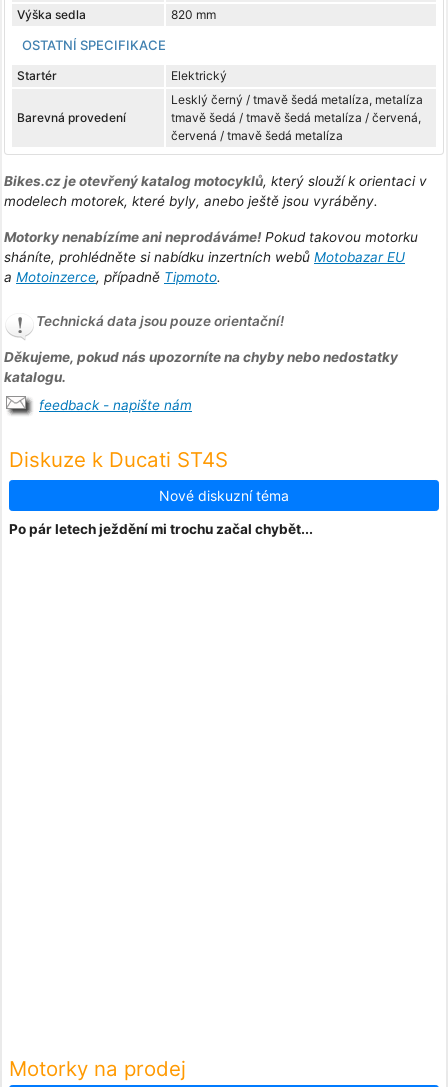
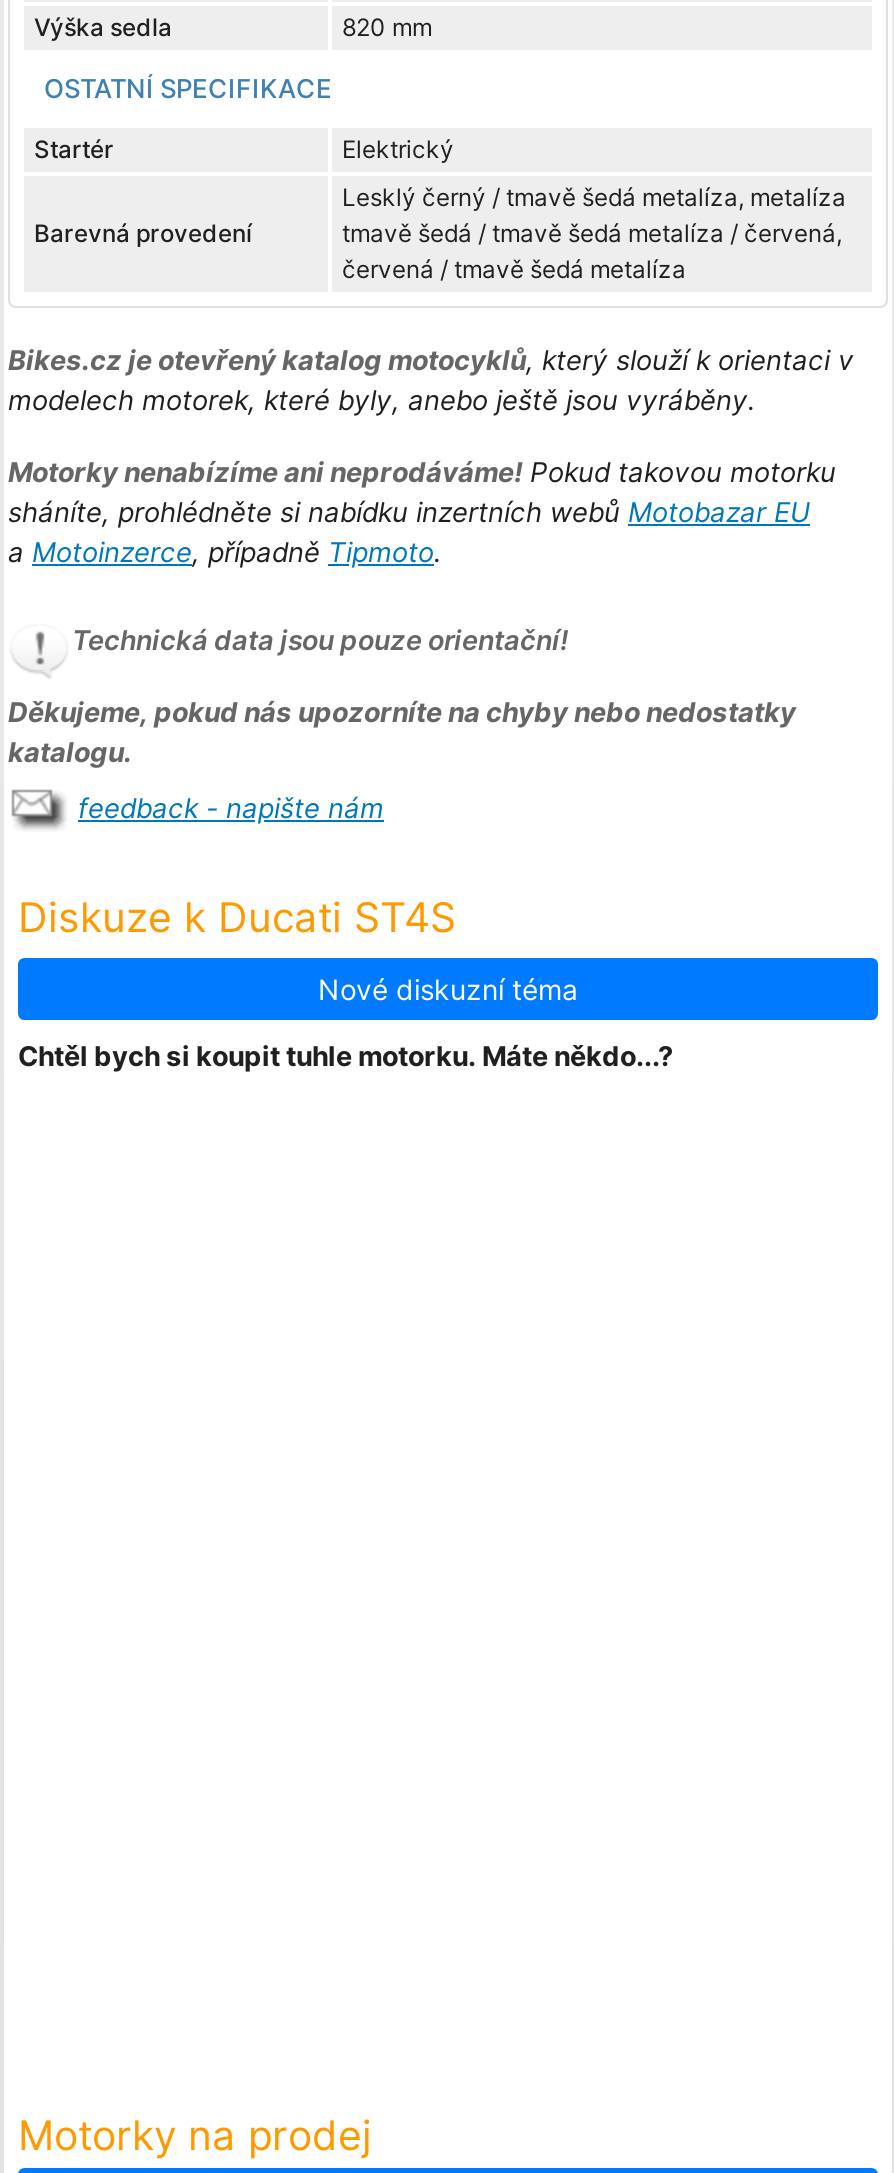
[9,521,313,537] Po pár letech ježdění mi trochu začal chybět... -> [18,1041,674,1073] Chtěl bych si koupit tuhle motorku. Máte někdo...?

